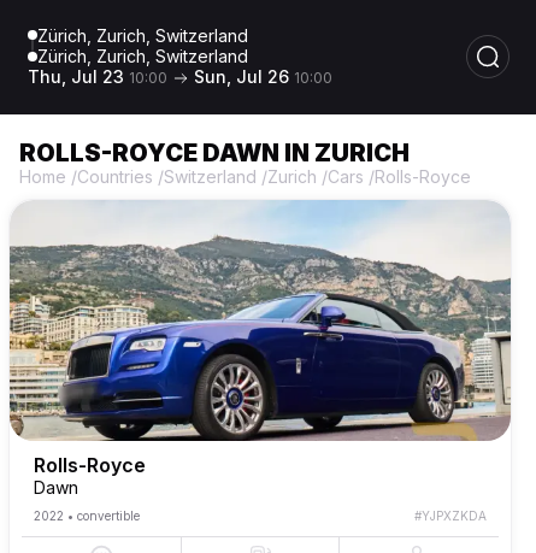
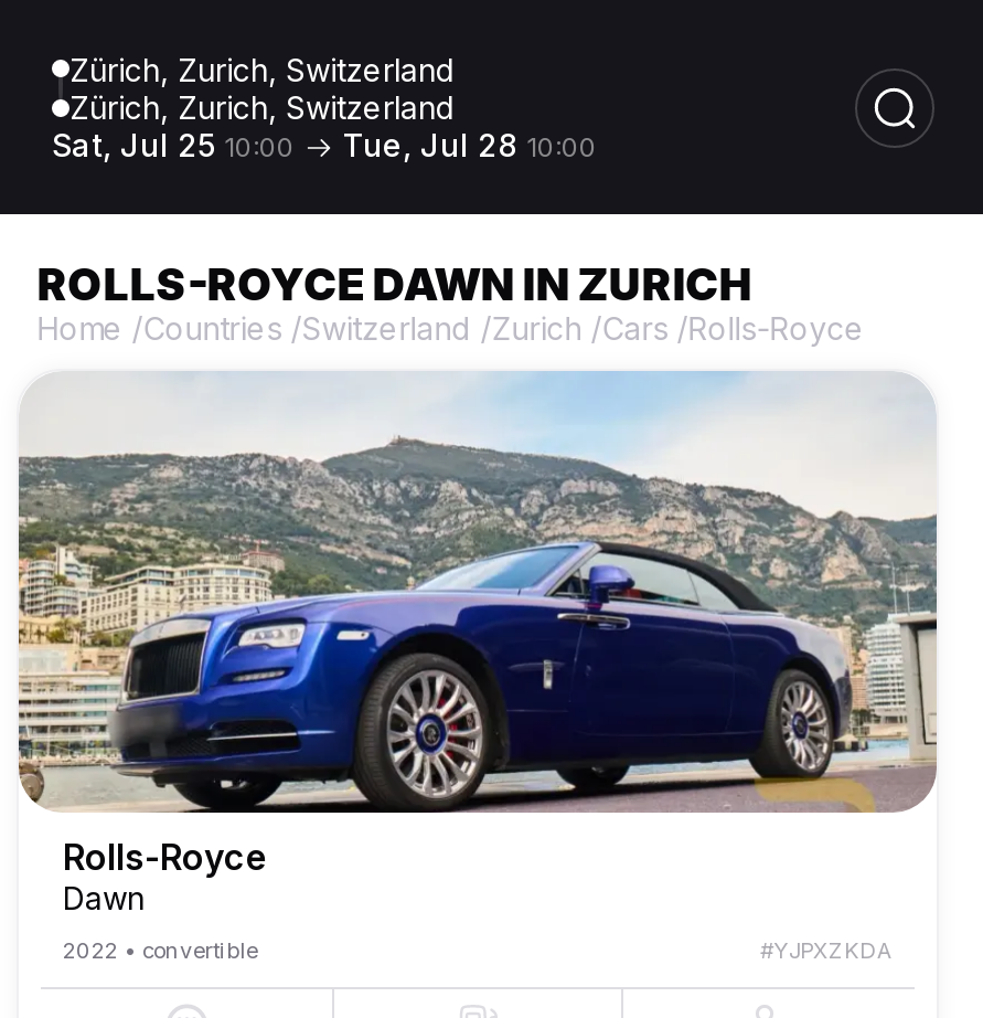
[28,66,167,87] Thu, Jul 23 10:00 -> [52,126,295,163] Sat, Jul 25 10:00
[194,66,332,87] Sun, Jul 26 10:00 -> [343,126,597,163] Tue, Jul 28 10:00

